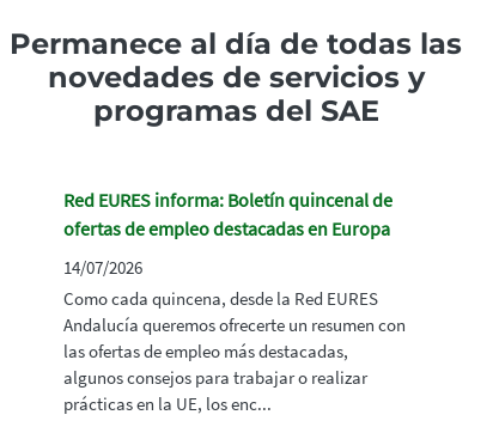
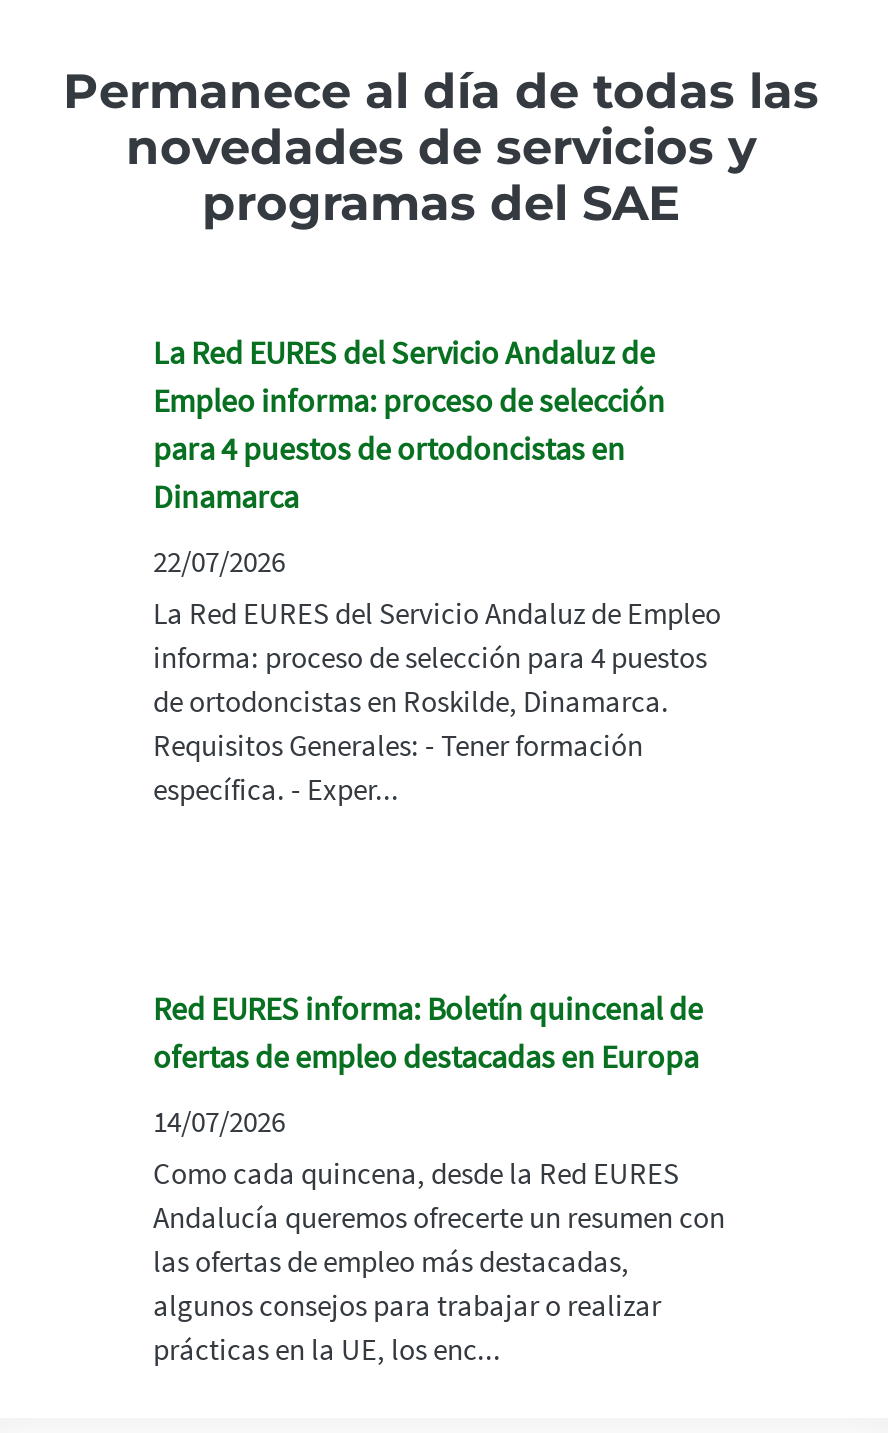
none -> [153,331,721,807] La Red EURES del Servicio Andaluz de | Empleo informa: proceso de selección | para 4 puestos de ortodoncistas en | Dinamarca | 22/07/2026 | La Red EURES del Servicio Andaluz de Empleo | informa: proceso de selección para 4 puestos | de ortodoncistas en Roskilde, Dinamarca. | Requisitos Generales: - Tener formación | específica. - Exper...

